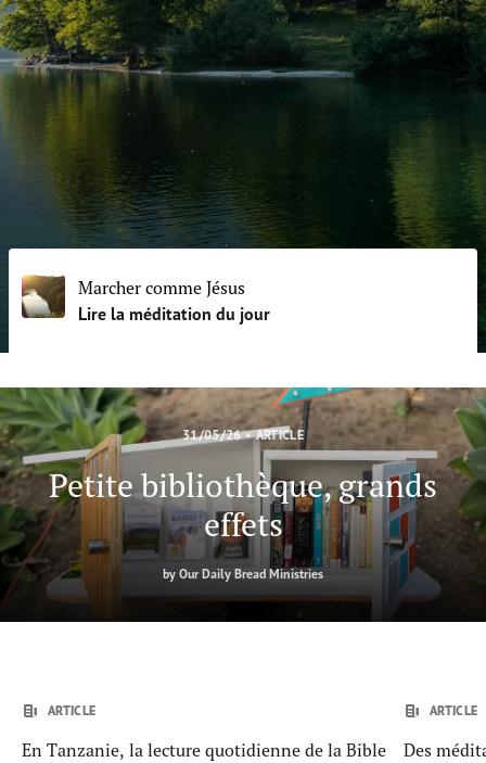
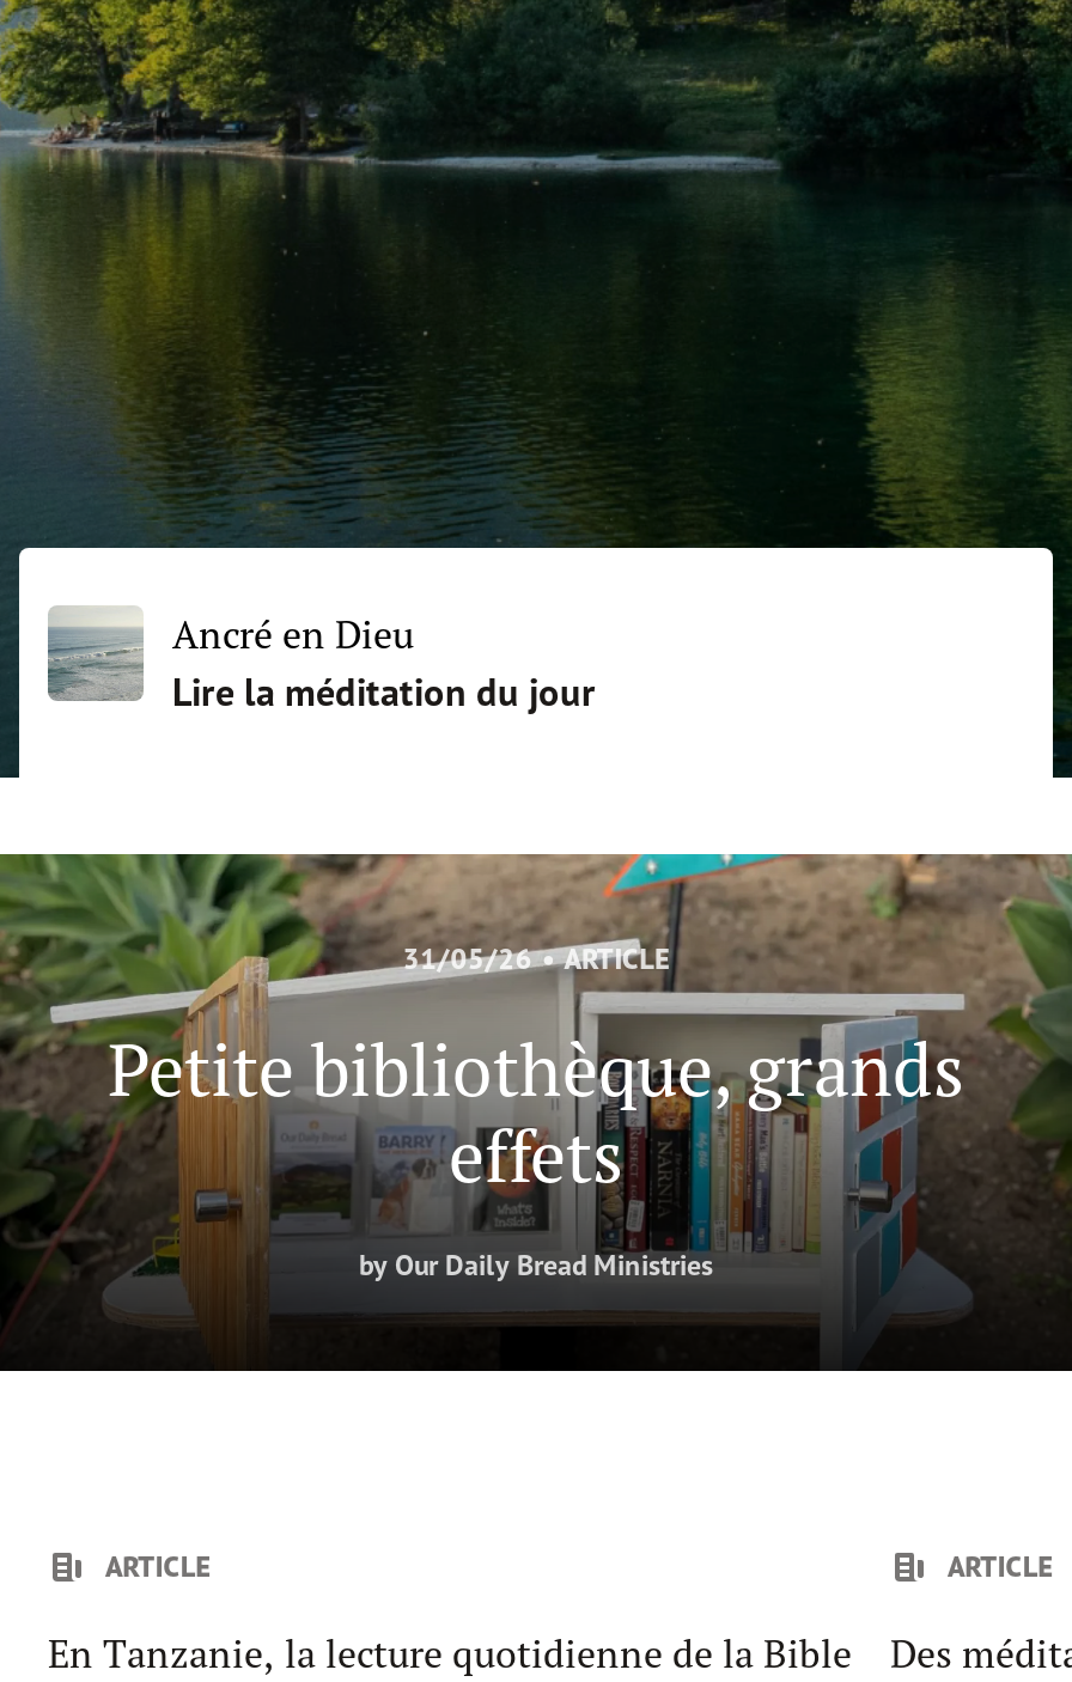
[22,275,245,318] [image] | Marcher comme Jésus -> [48,608,414,701] [image] | Ancré en Dieu

